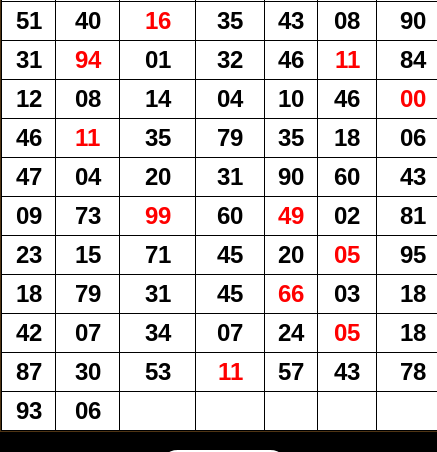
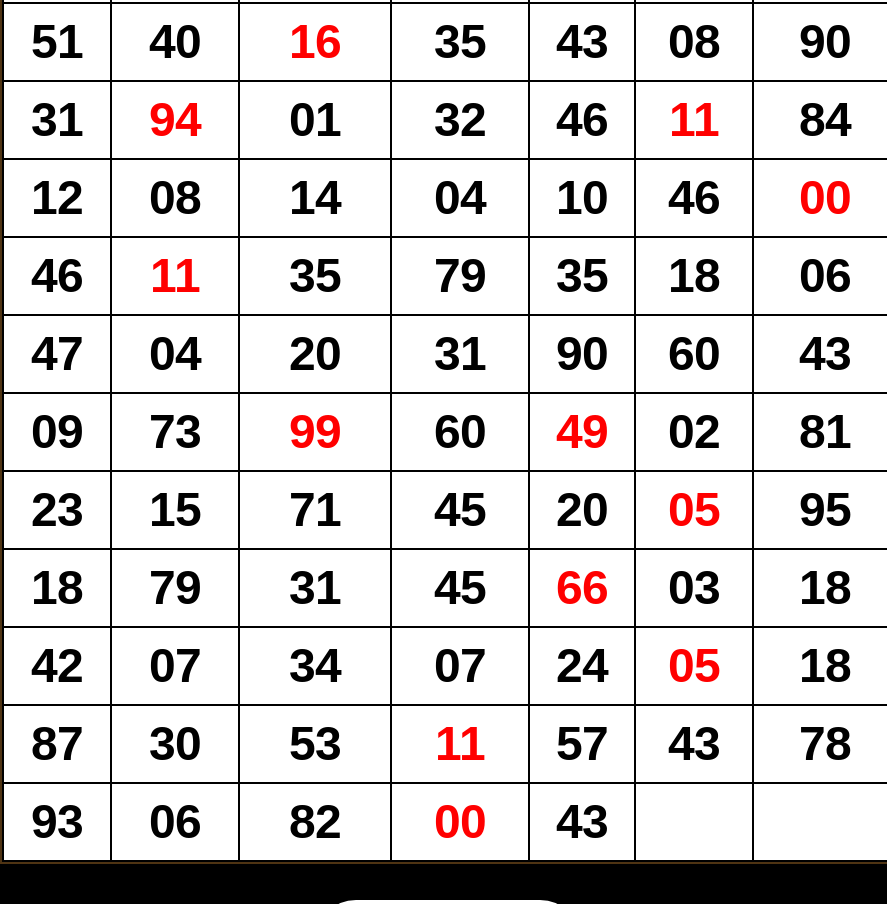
none -> [289,794,608,848] 82 | 00 | 43

